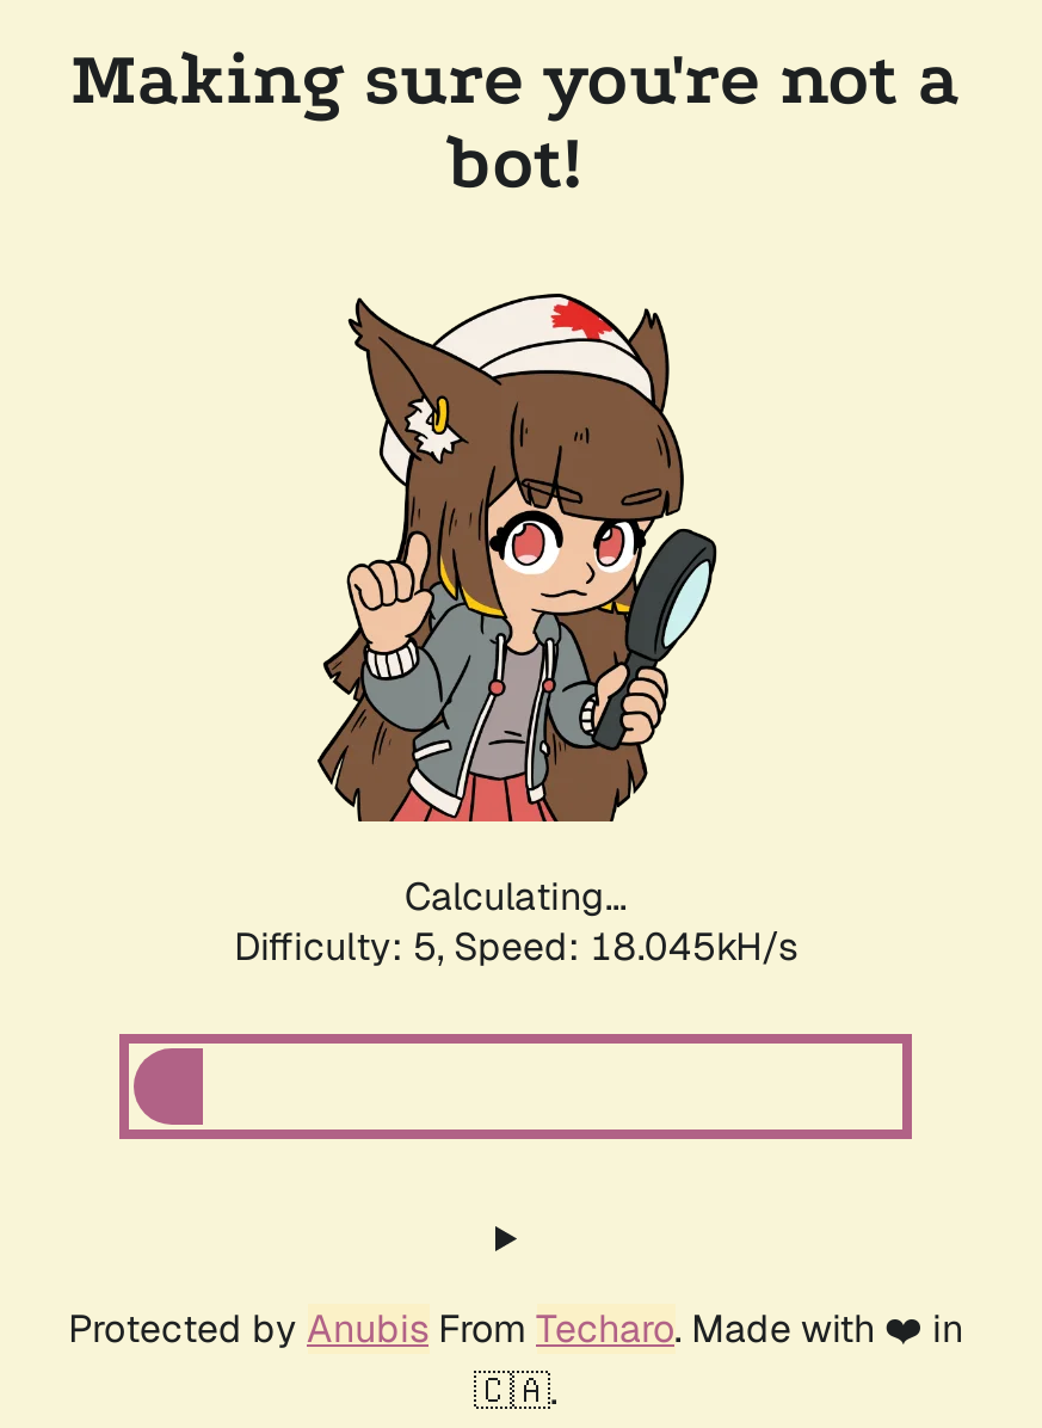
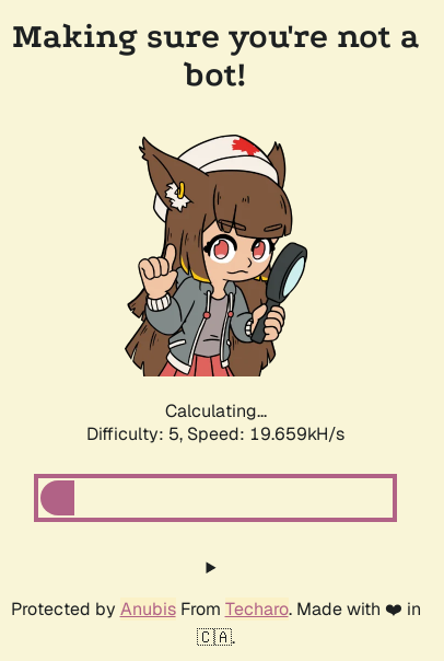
[234,922,797,972] Difficulty: 5, Speed: 18.045kH/s -> [86,422,344,445] Difficulty: 5, Speed: 19.659kH/s

